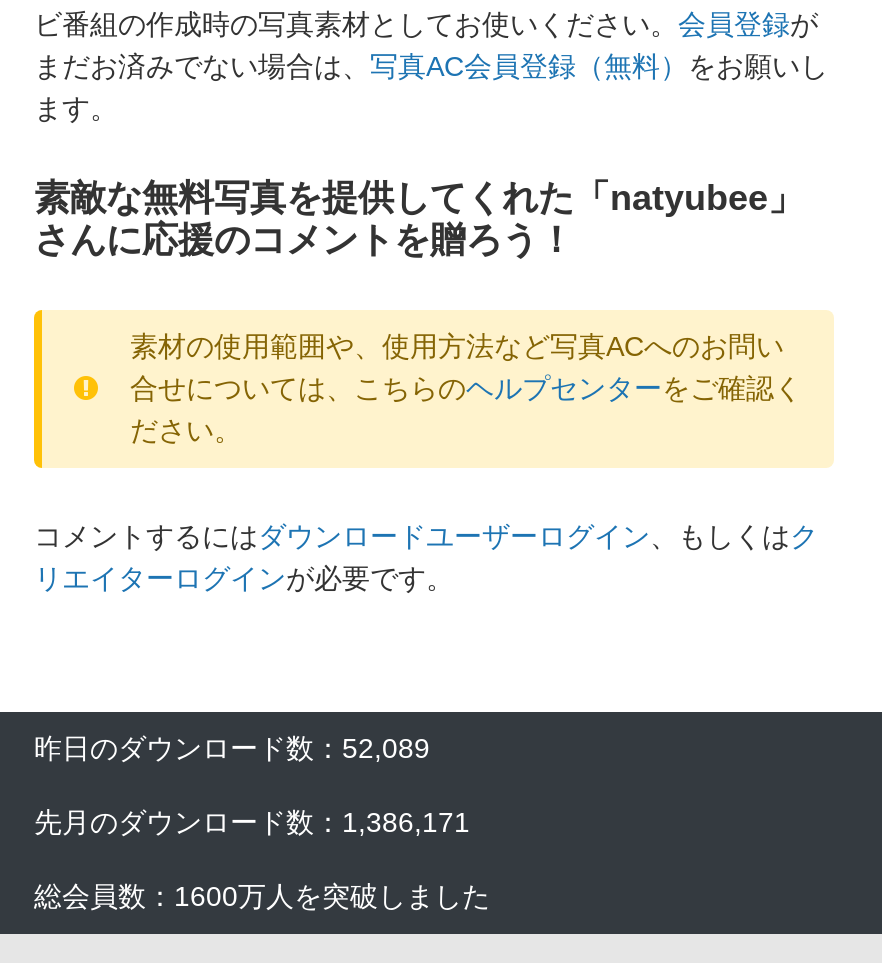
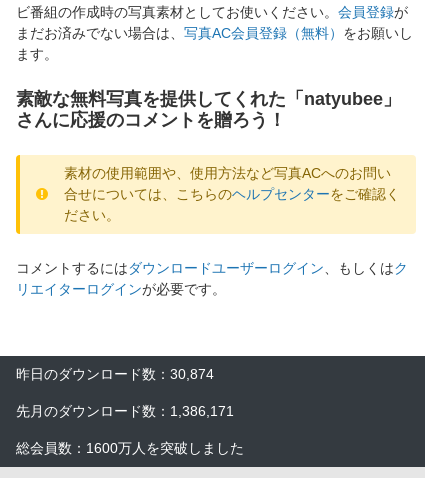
[34,731,430,763] 昨日のダウンロード数：52,089 -> [16,366,214,382] 昨日のダウンロード数：30,874

